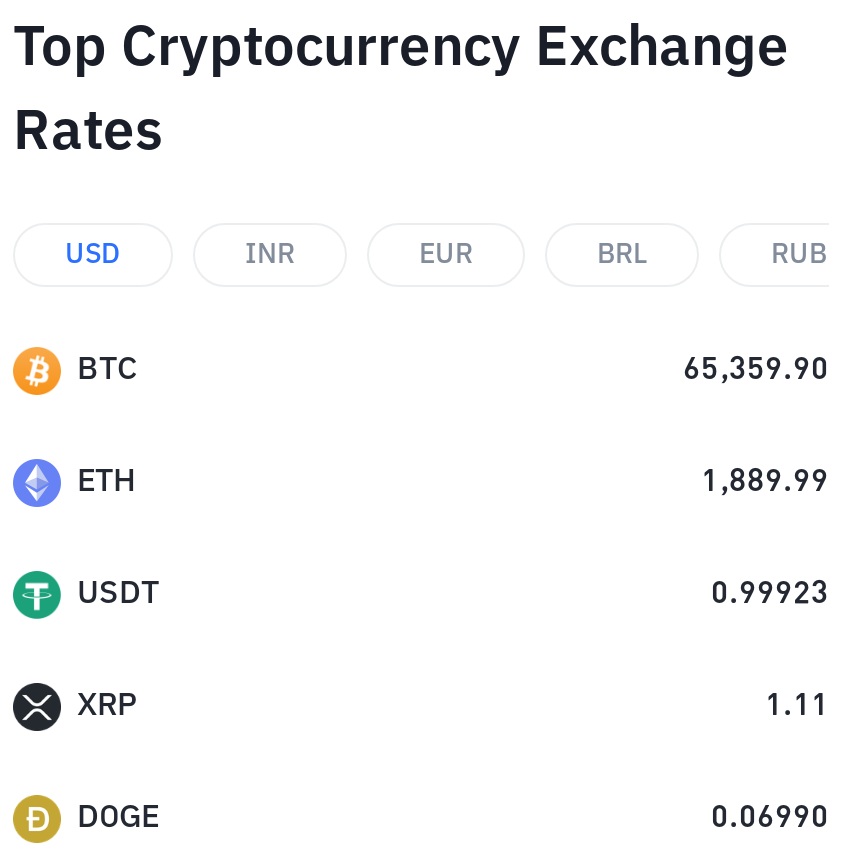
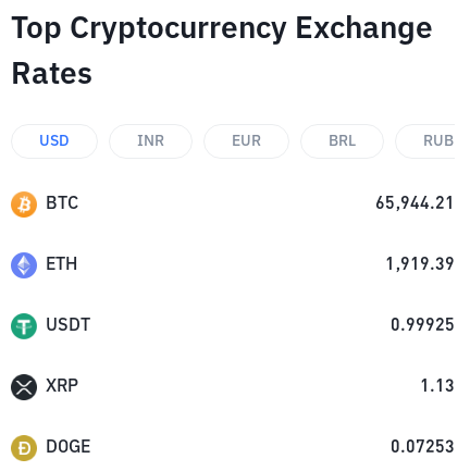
[683,355,829,387] 65,359.90 -> [375,196,455,213] 65,944.21
[701,467,829,499] 1,889.99 -> [385,257,455,274] 1,919.39
[711,579,829,611] 0.99923 -> [391,318,455,335] 0.99925
[765,691,829,723] 1.11 -> [420,379,455,396] 1.13
[711,803,829,835] 0.06990 -> [391,439,455,457] 0.07253

